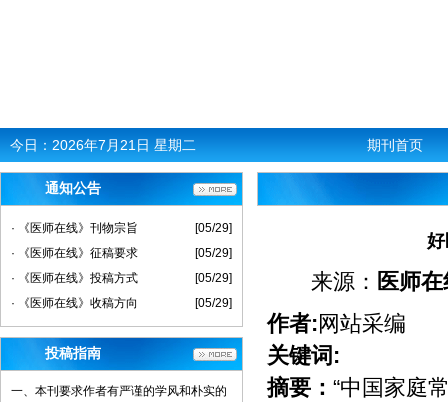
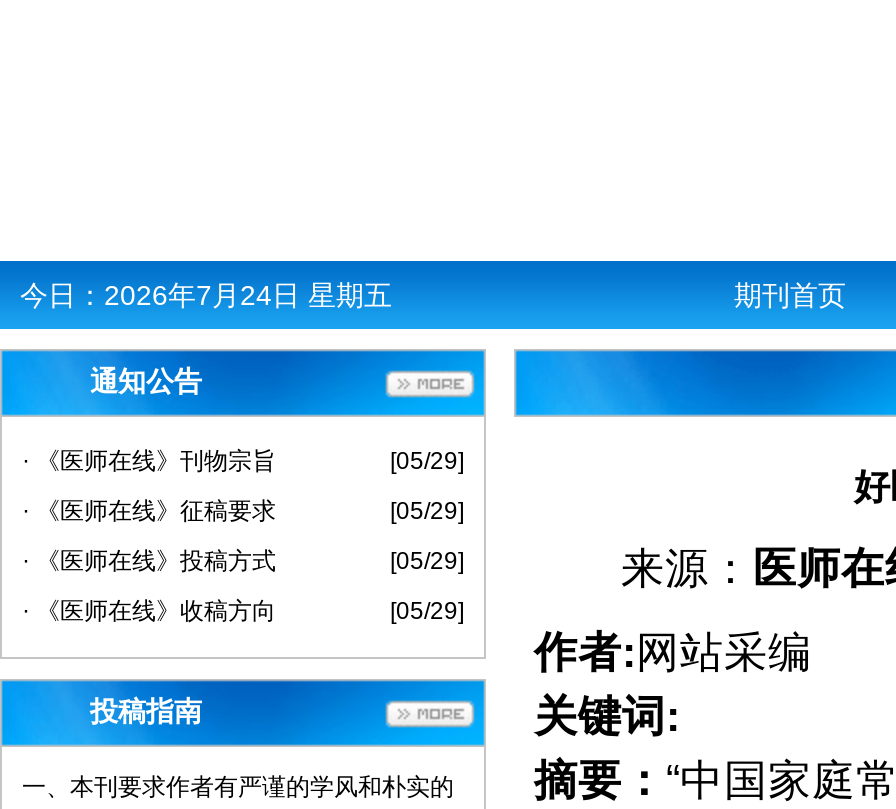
[10,137,196,153] 今日：2026年7月21日 星期二 -> [20,279,392,311] 今日：2026年7月24日 星期五

